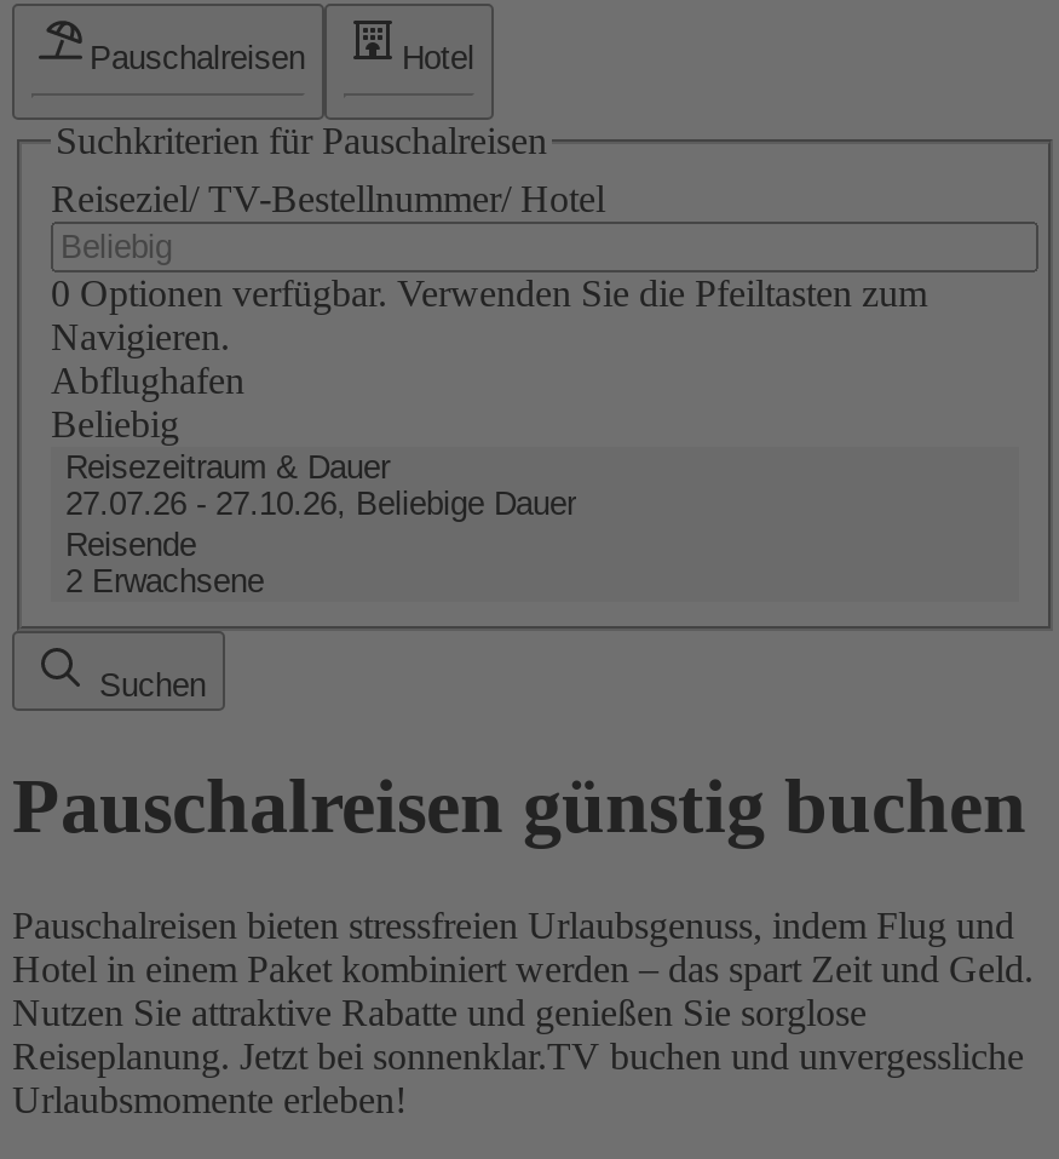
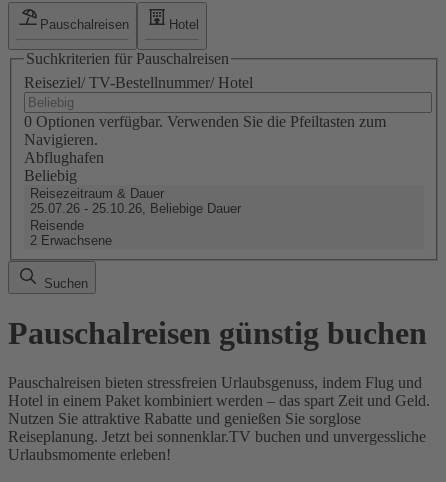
[65,485,576,521] 27.07.26 - 27.10.26, Beliebige Dauer -> [30,201,241,216] 25.07.26 - 25.10.26, Beliebige Dauer

